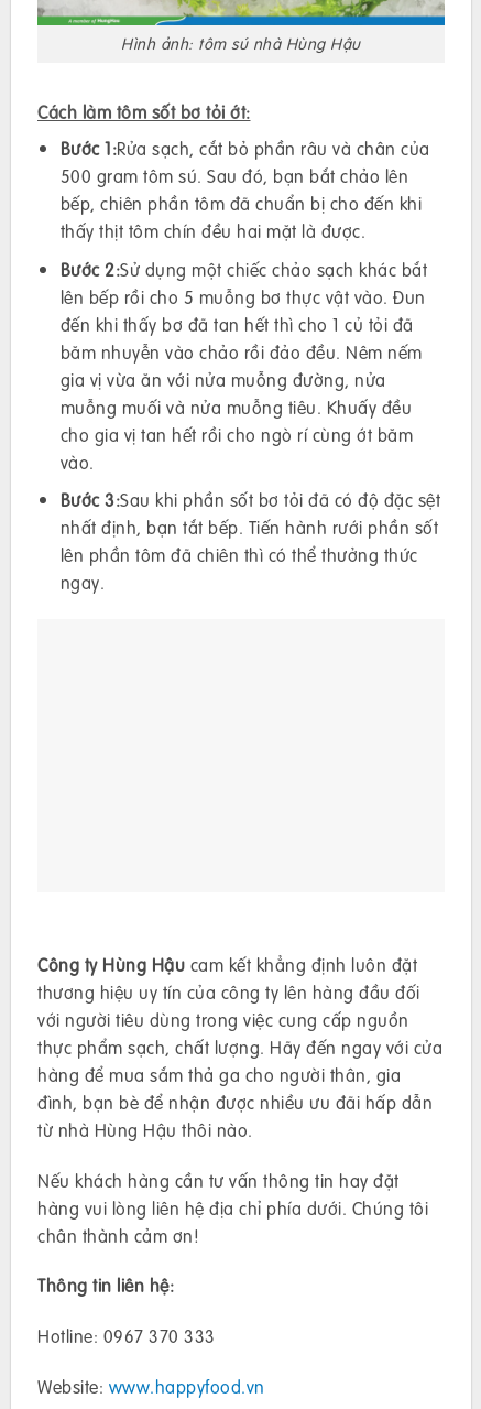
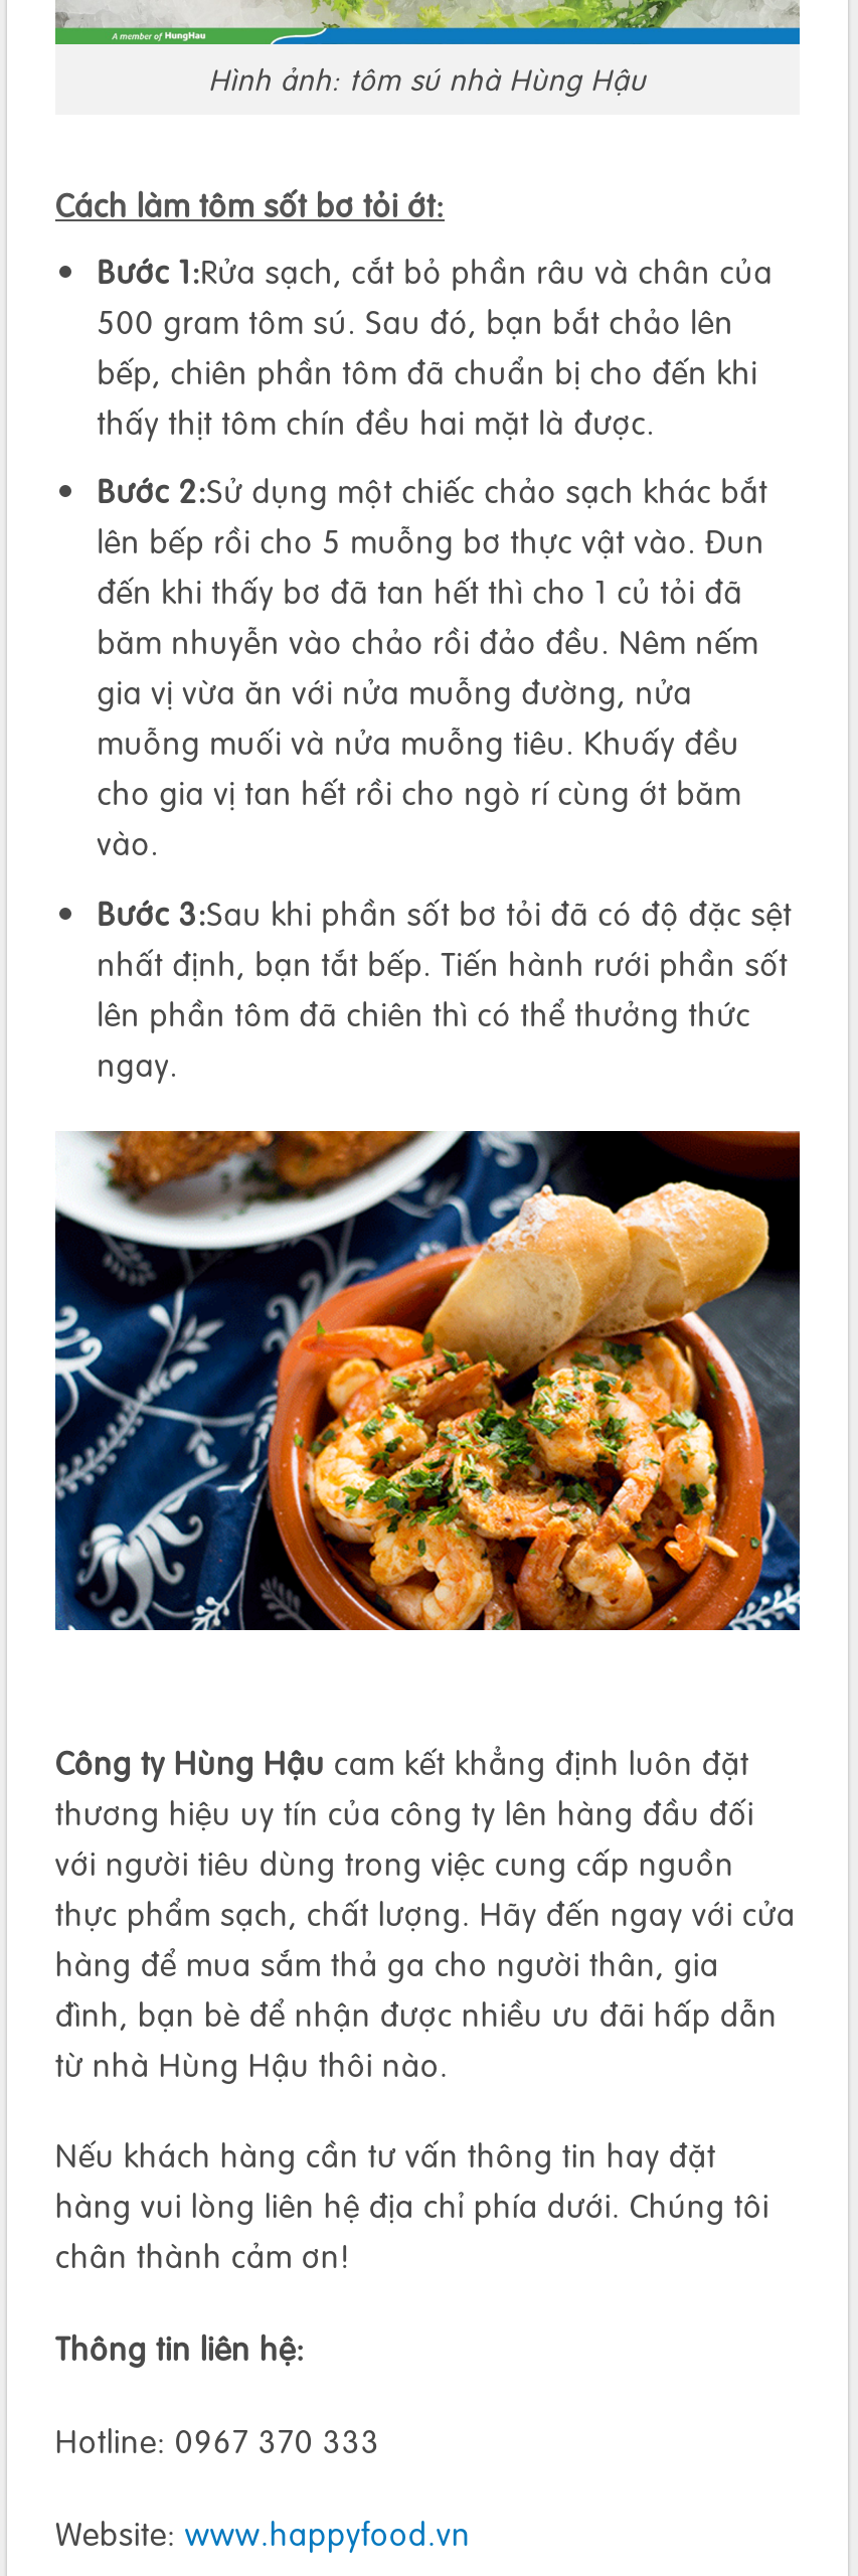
none -> [53,1129,802,1632] [image]

